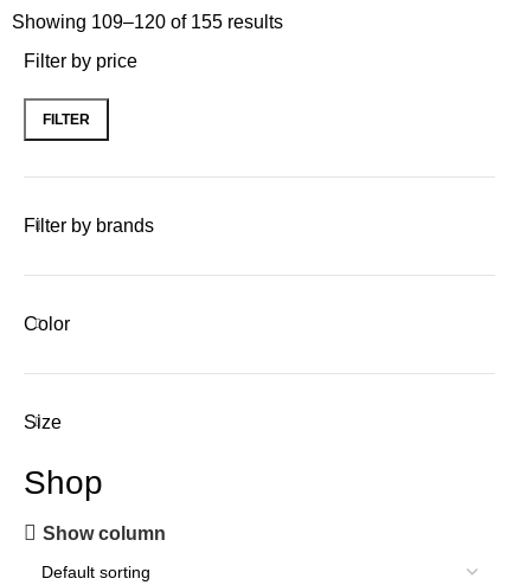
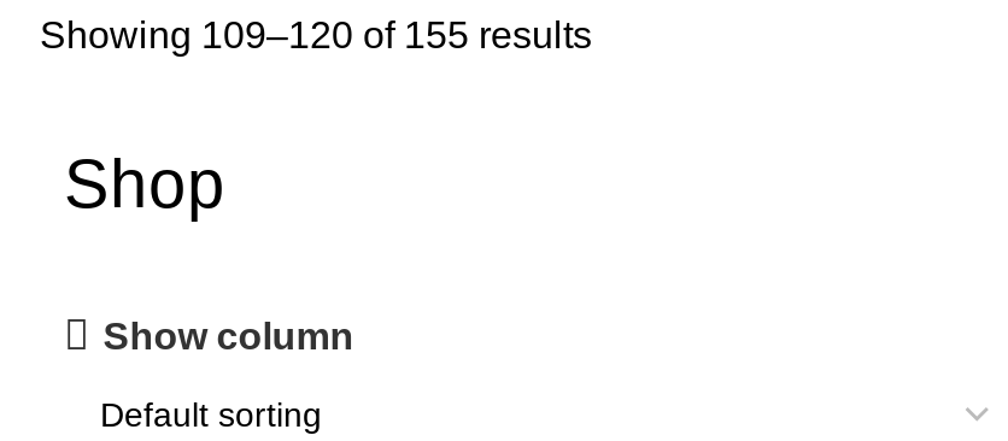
[24,51,137,127] Filter by price | FILTER -> none
[24,216,154,236] Filter by brands -> none
[24,314,70,334] Color -> none
[24,412,62,432] Size -> none
moved [24,464,103,501] -> [64,147,225,222]: Shop

